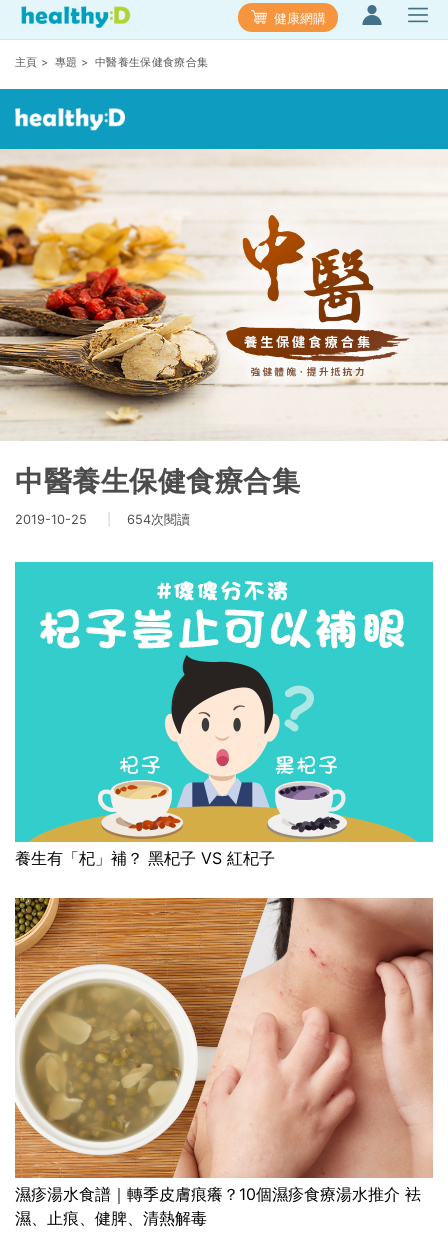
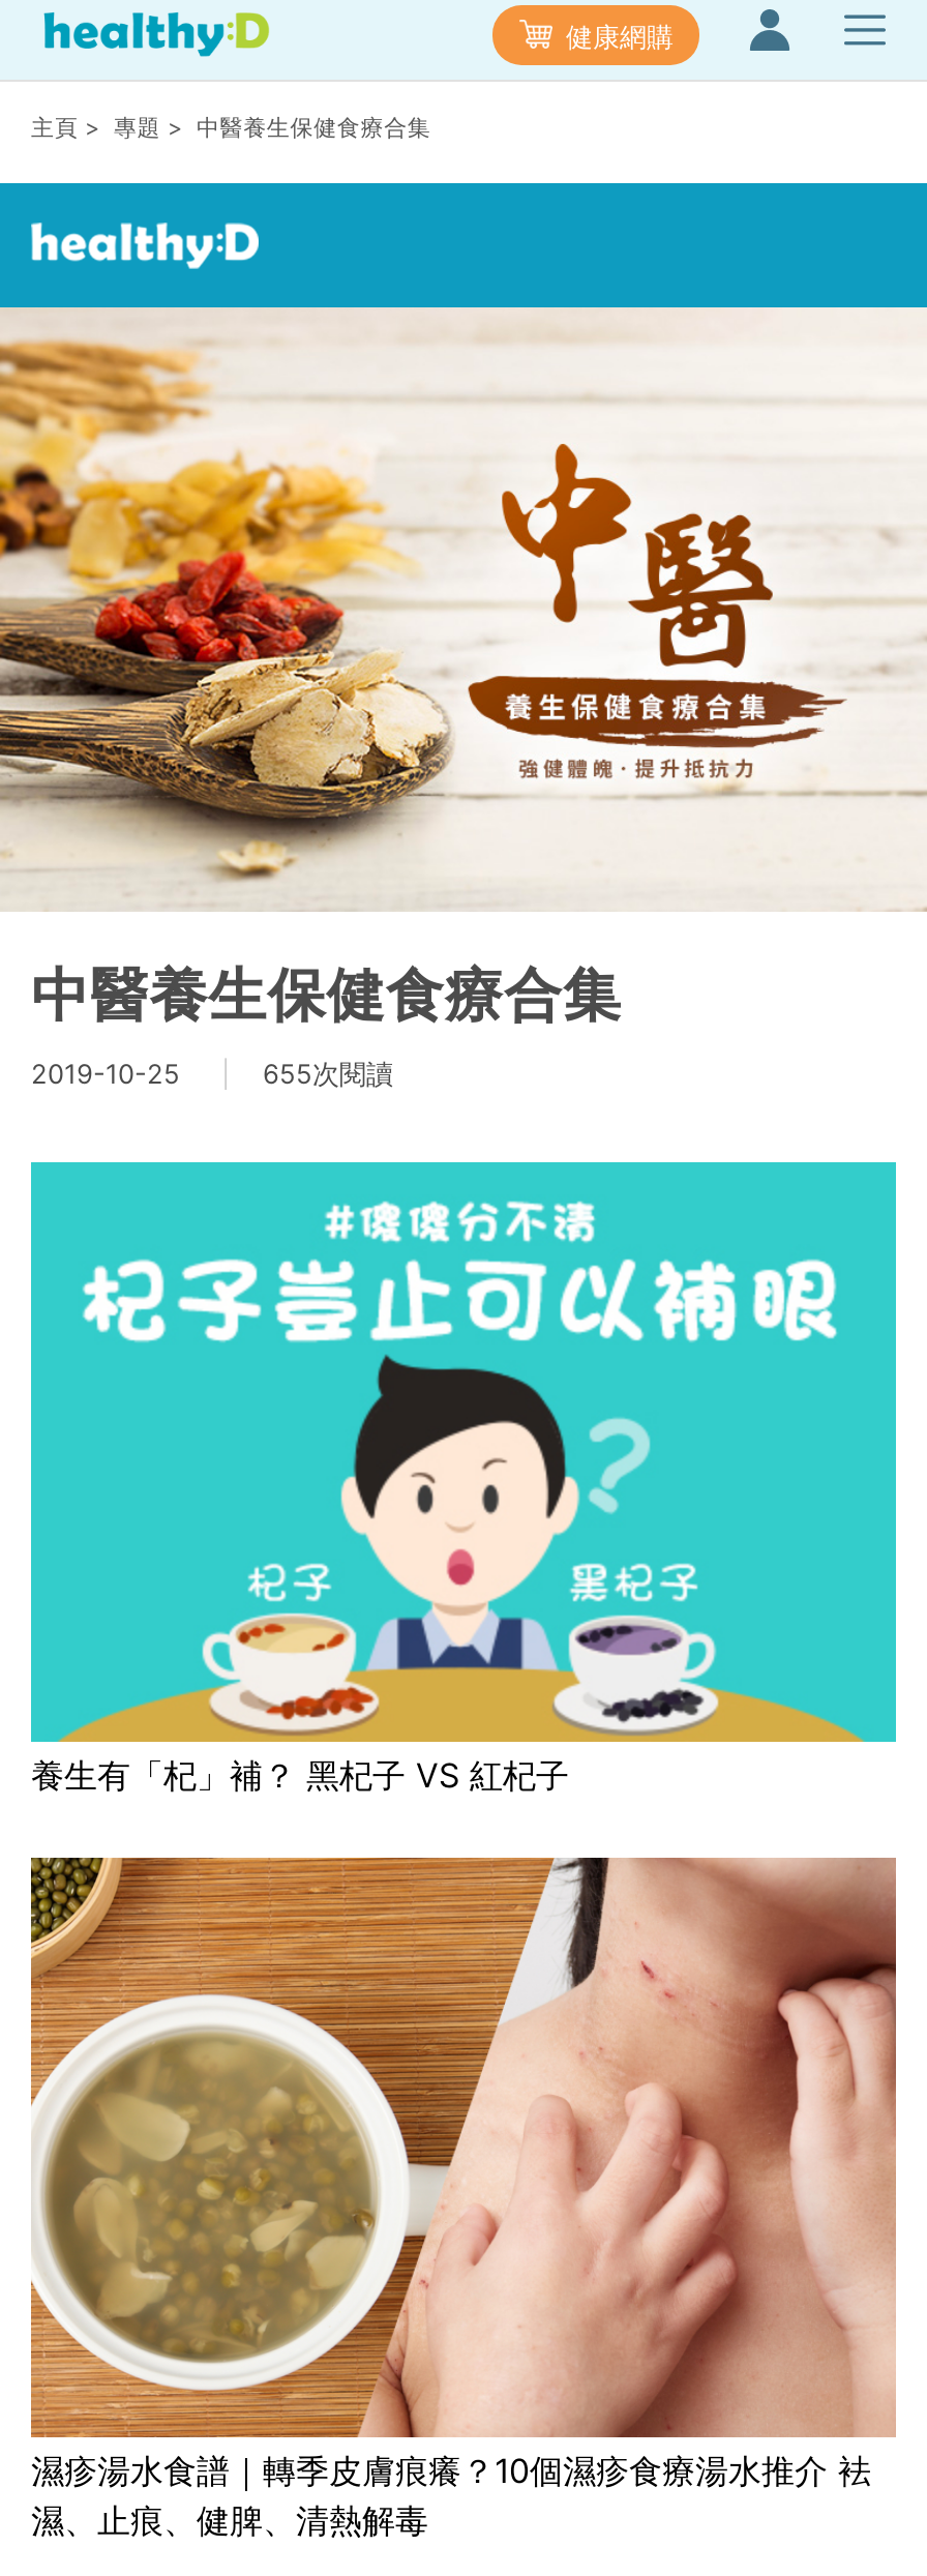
[127,512,190,527] 654次閱讀 -> [263,1058,393,1089] 655次閱讀

